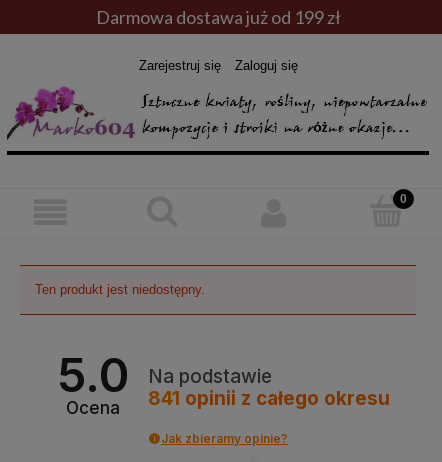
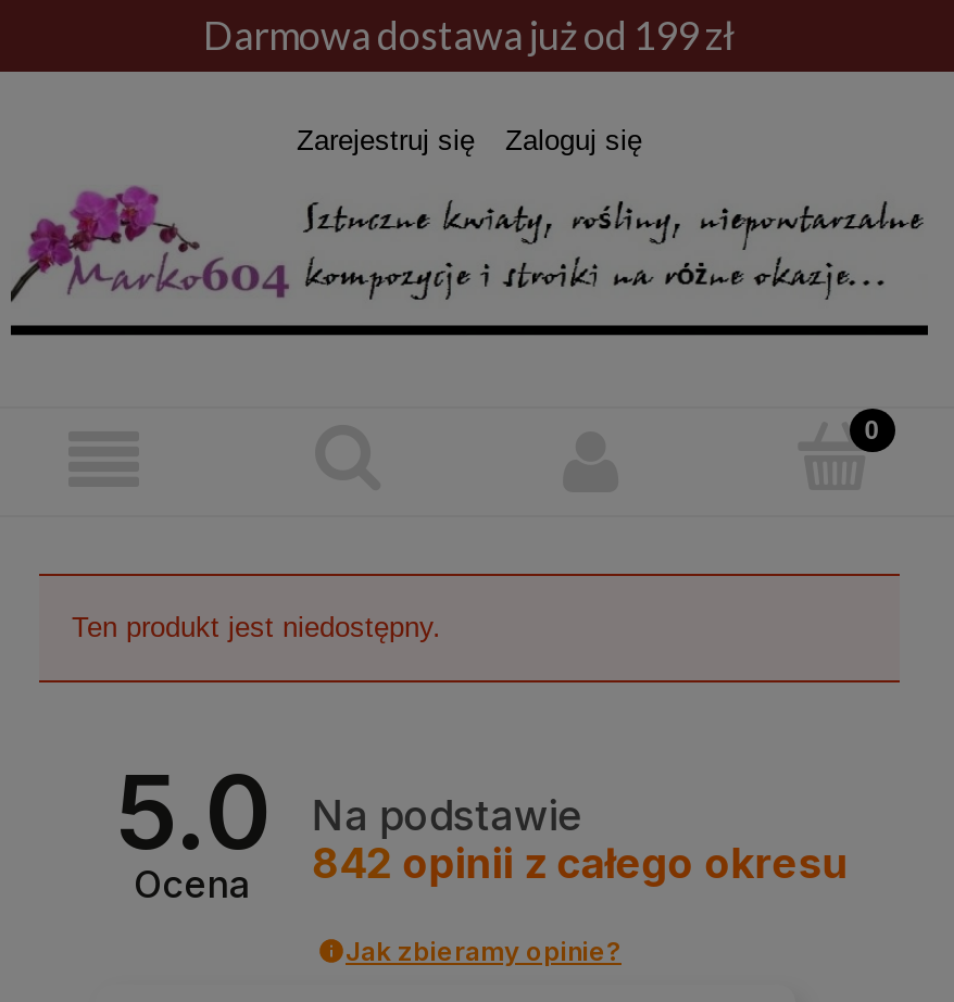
[148,386,390,409] 841 opinii z całego okresu -> [312,838,848,888] 842 opinii z całego okresu

